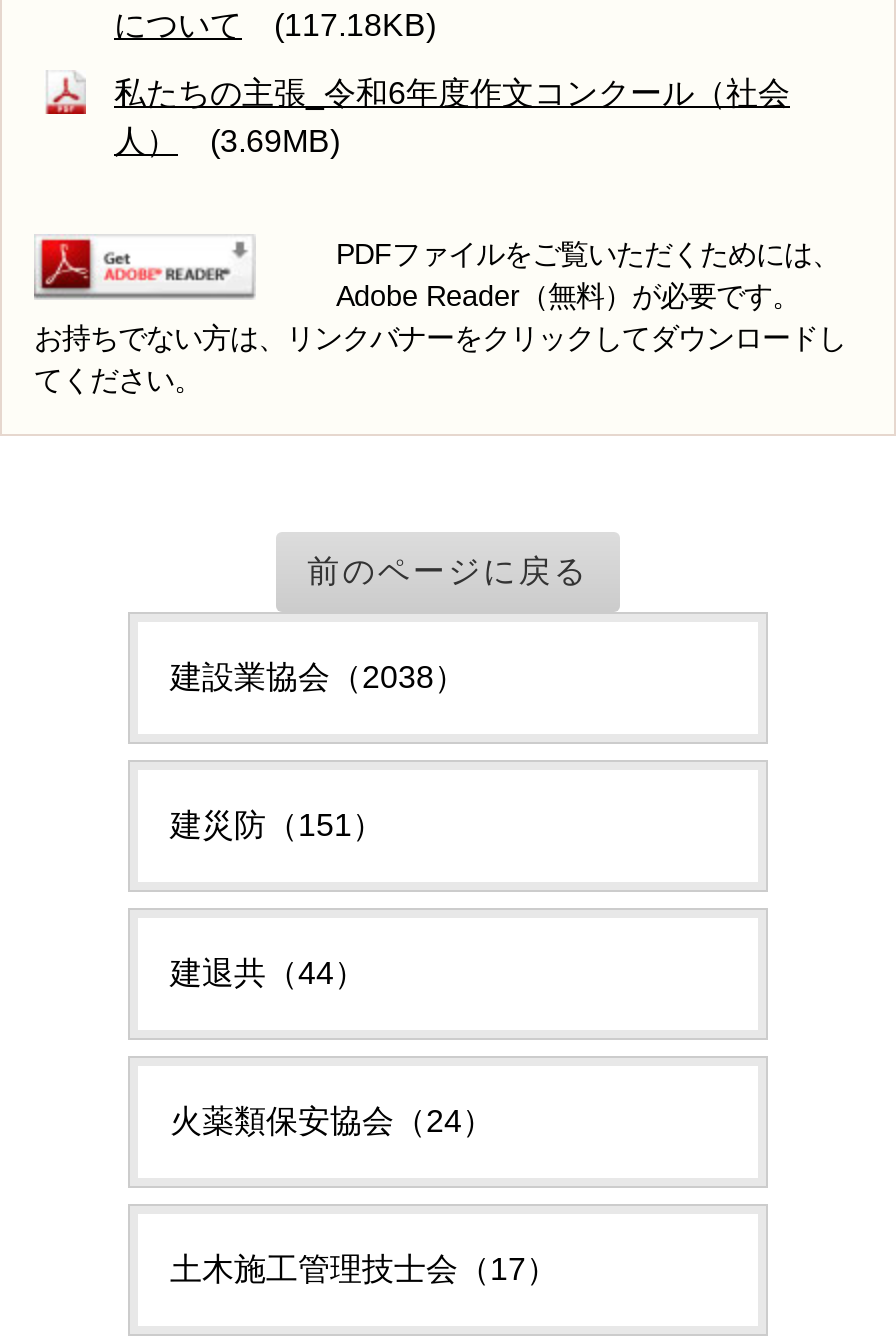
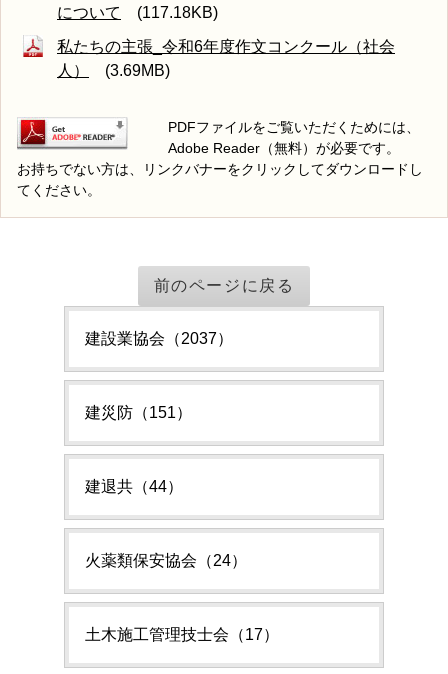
[170,660,466,694] 建設業協会（2038） -> [85,330,233,347] 建設業協会（2037）

